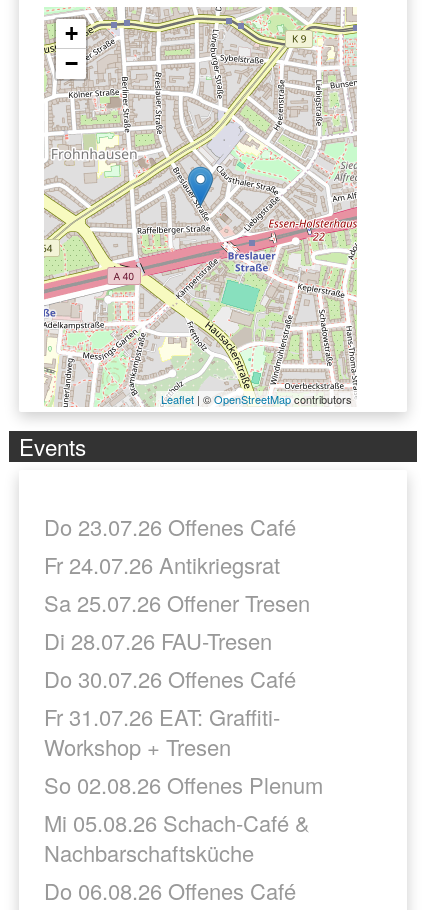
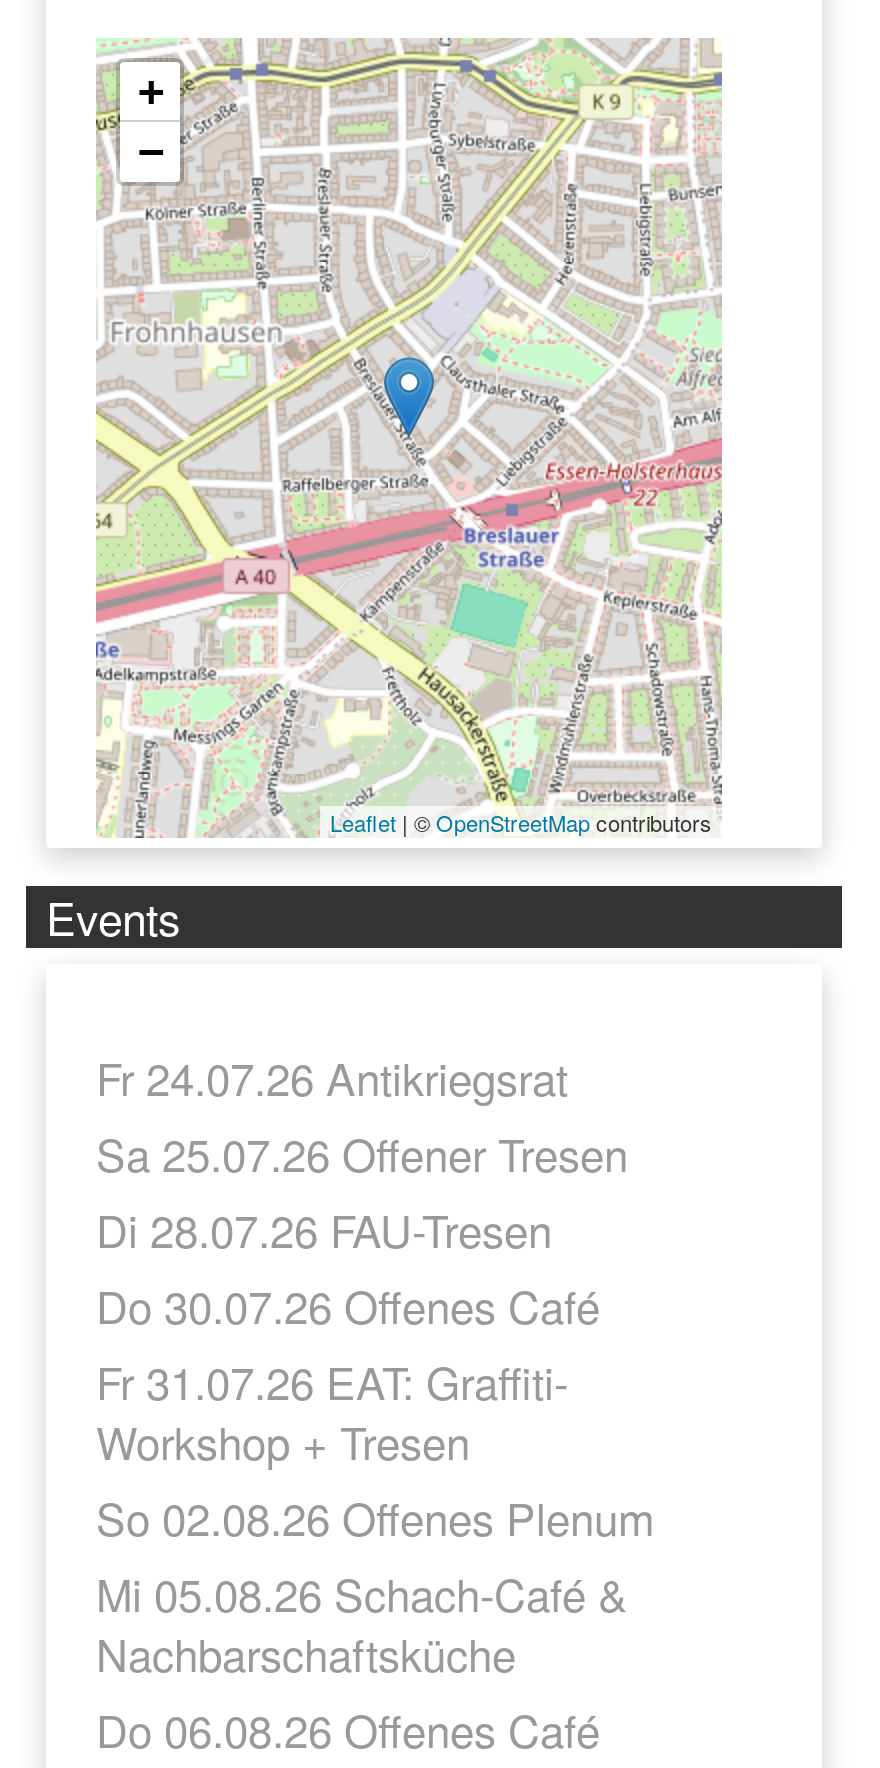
[44,511,296,542] Do 23.07.26 Offenes Café -> none

